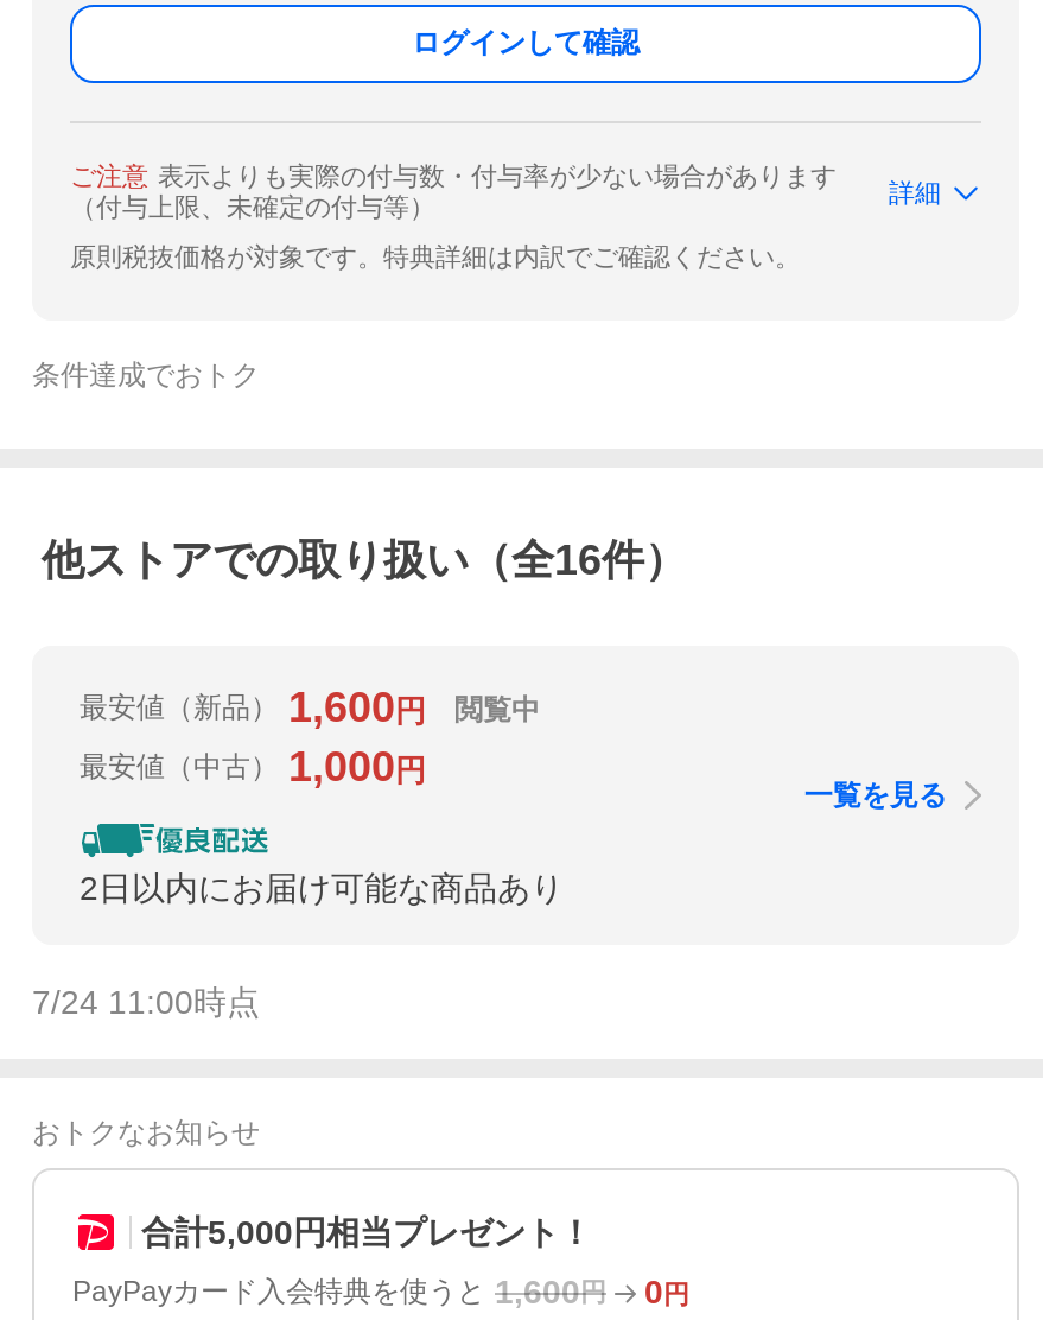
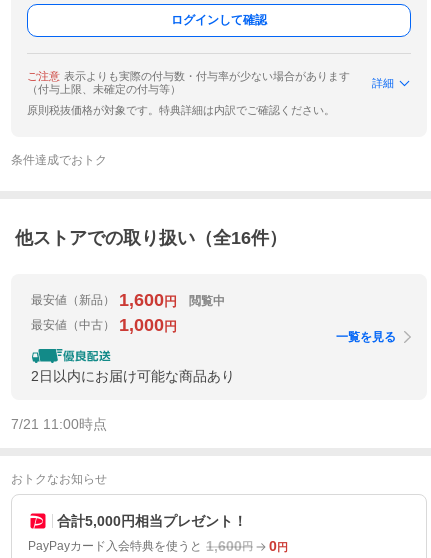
[32,983,260,1021] 7/24 11:00時点 -> [11,416,107,432] 7/21 11:00時点

